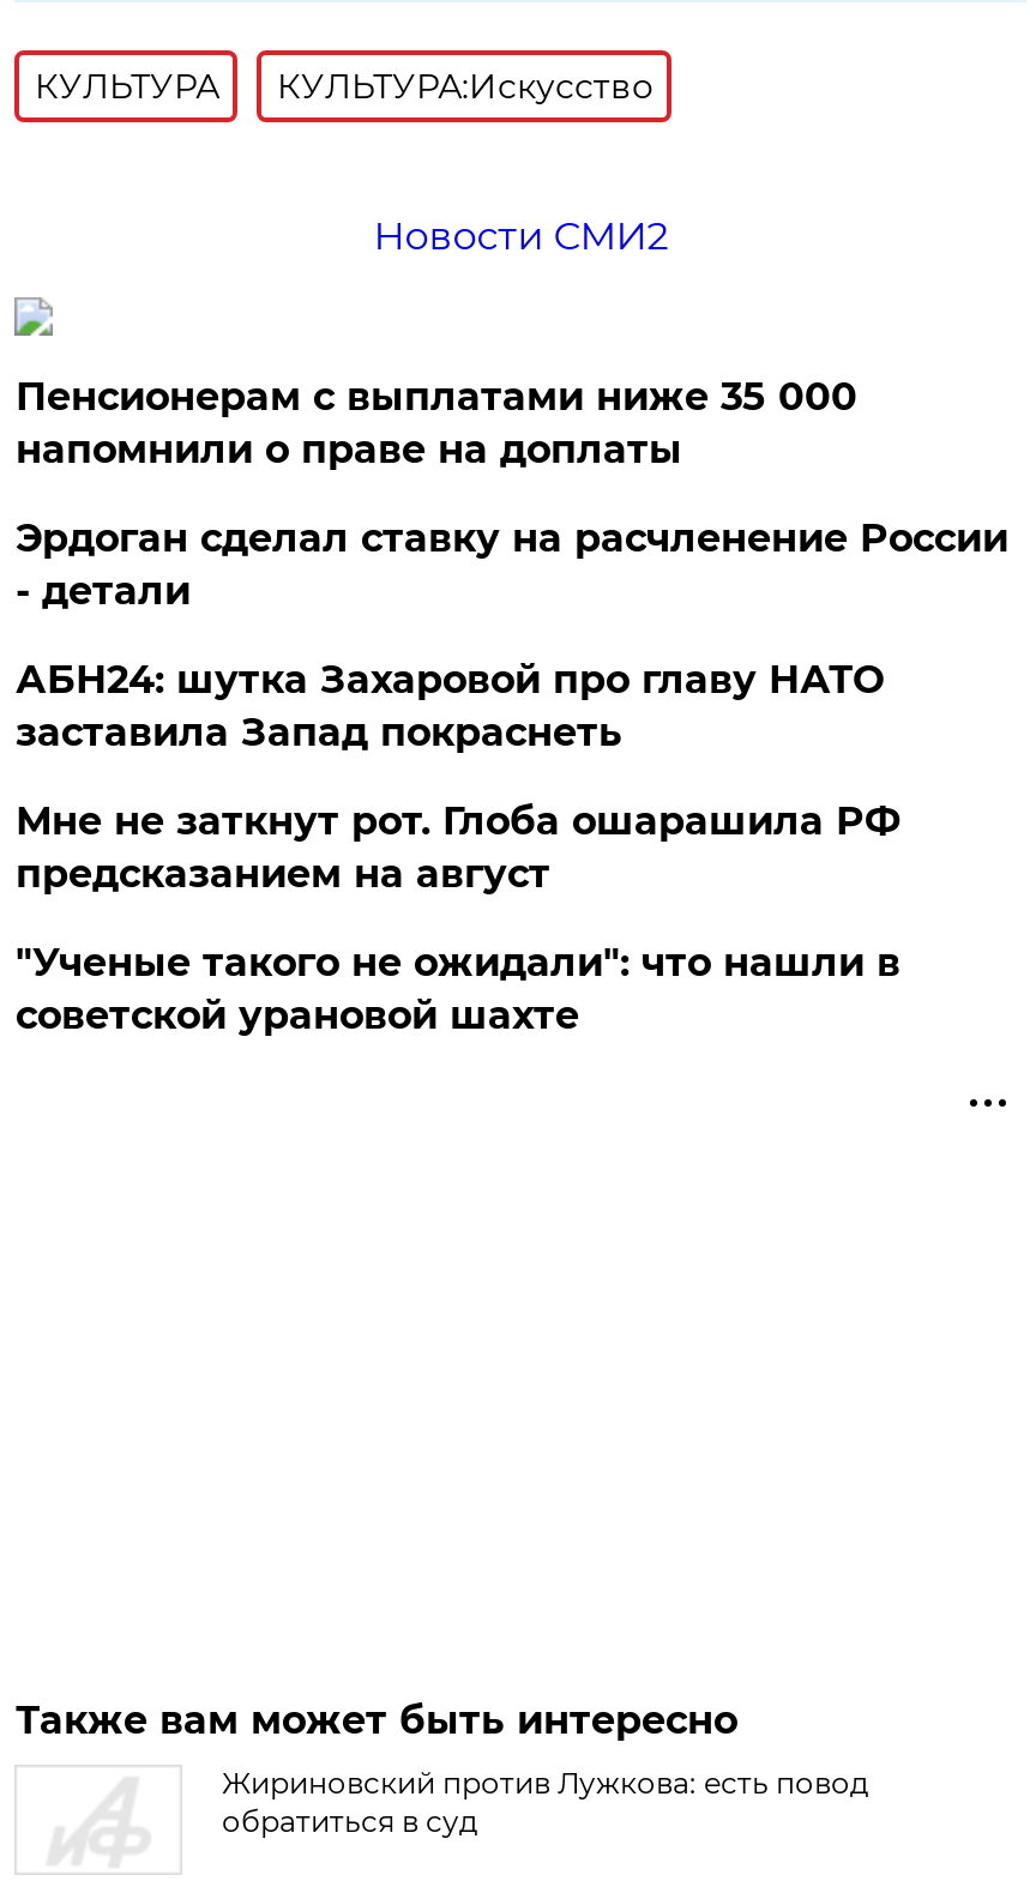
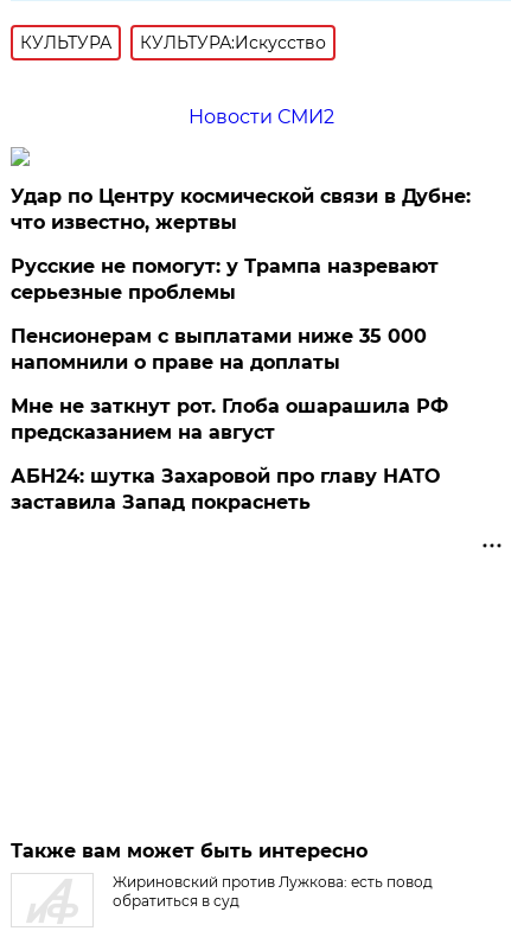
none -> [11,185,471,304] Удар по Центру космической связи в Дубне: | что известно, жертвы | Русские не помогут: у Трампа назревают | серьезные проблемы
moved [15,374,857,472] -> [11,325,427,374]: Пенсионерам с выплатами ниже 35 000 | напомнили о праве на доплаты
[15,516,1008,614] Эрдоган сделал ставку на расчленение России | - детали -> none
moved [15,657,883,755] -> [11,465,440,514]: АБН24: шутка Захаровой про главу НАТО | заставила Запад покраснеть
[15,940,900,1038] "Ученые такого не ожидали": что нашли в | советской урановой шахте -> none

